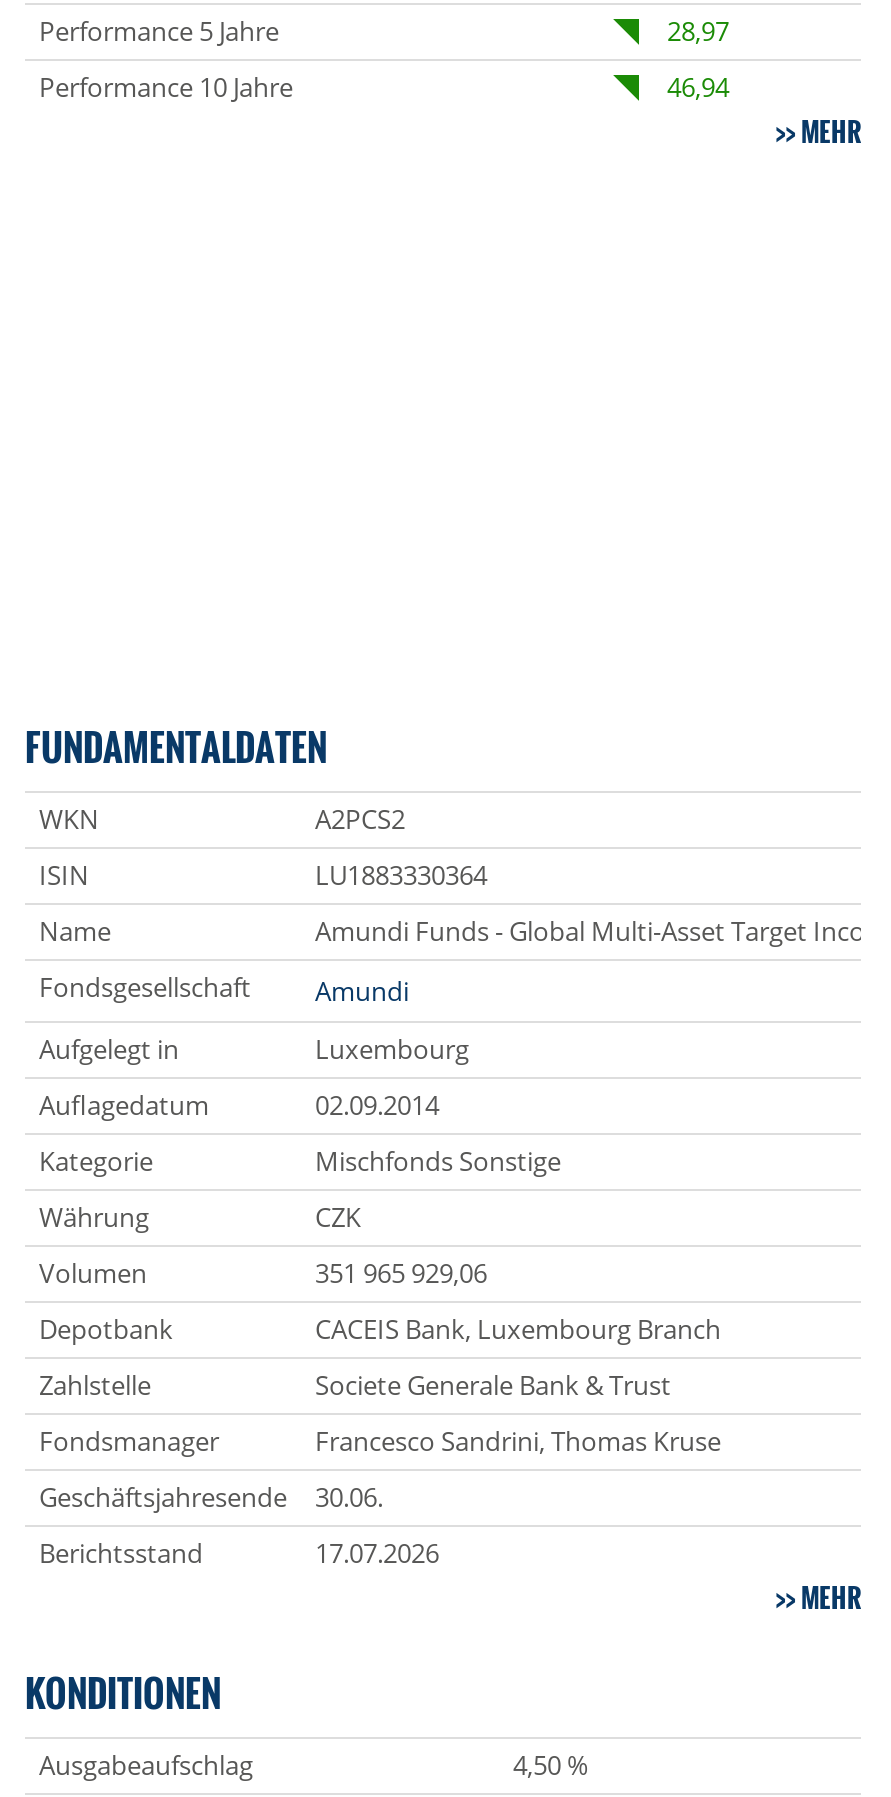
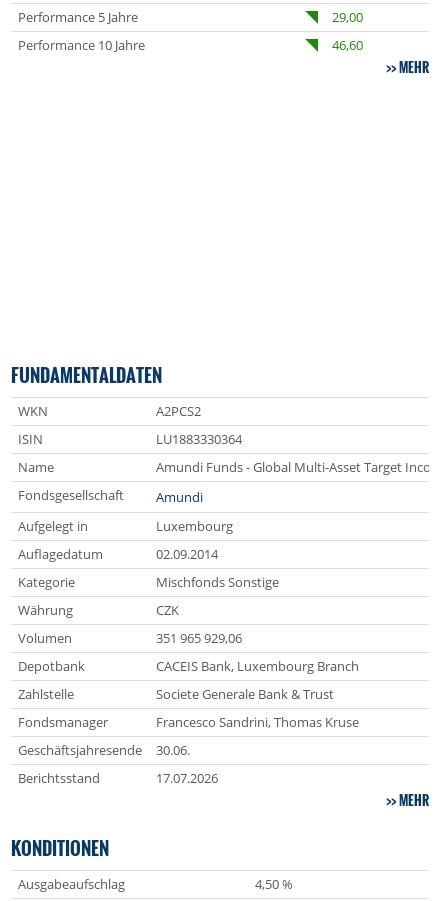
[667,13,729,49] 28,97 -> [332,8,363,26] 29,00
[667,69,729,105] 46,94 -> [332,36,363,54] 46,60

